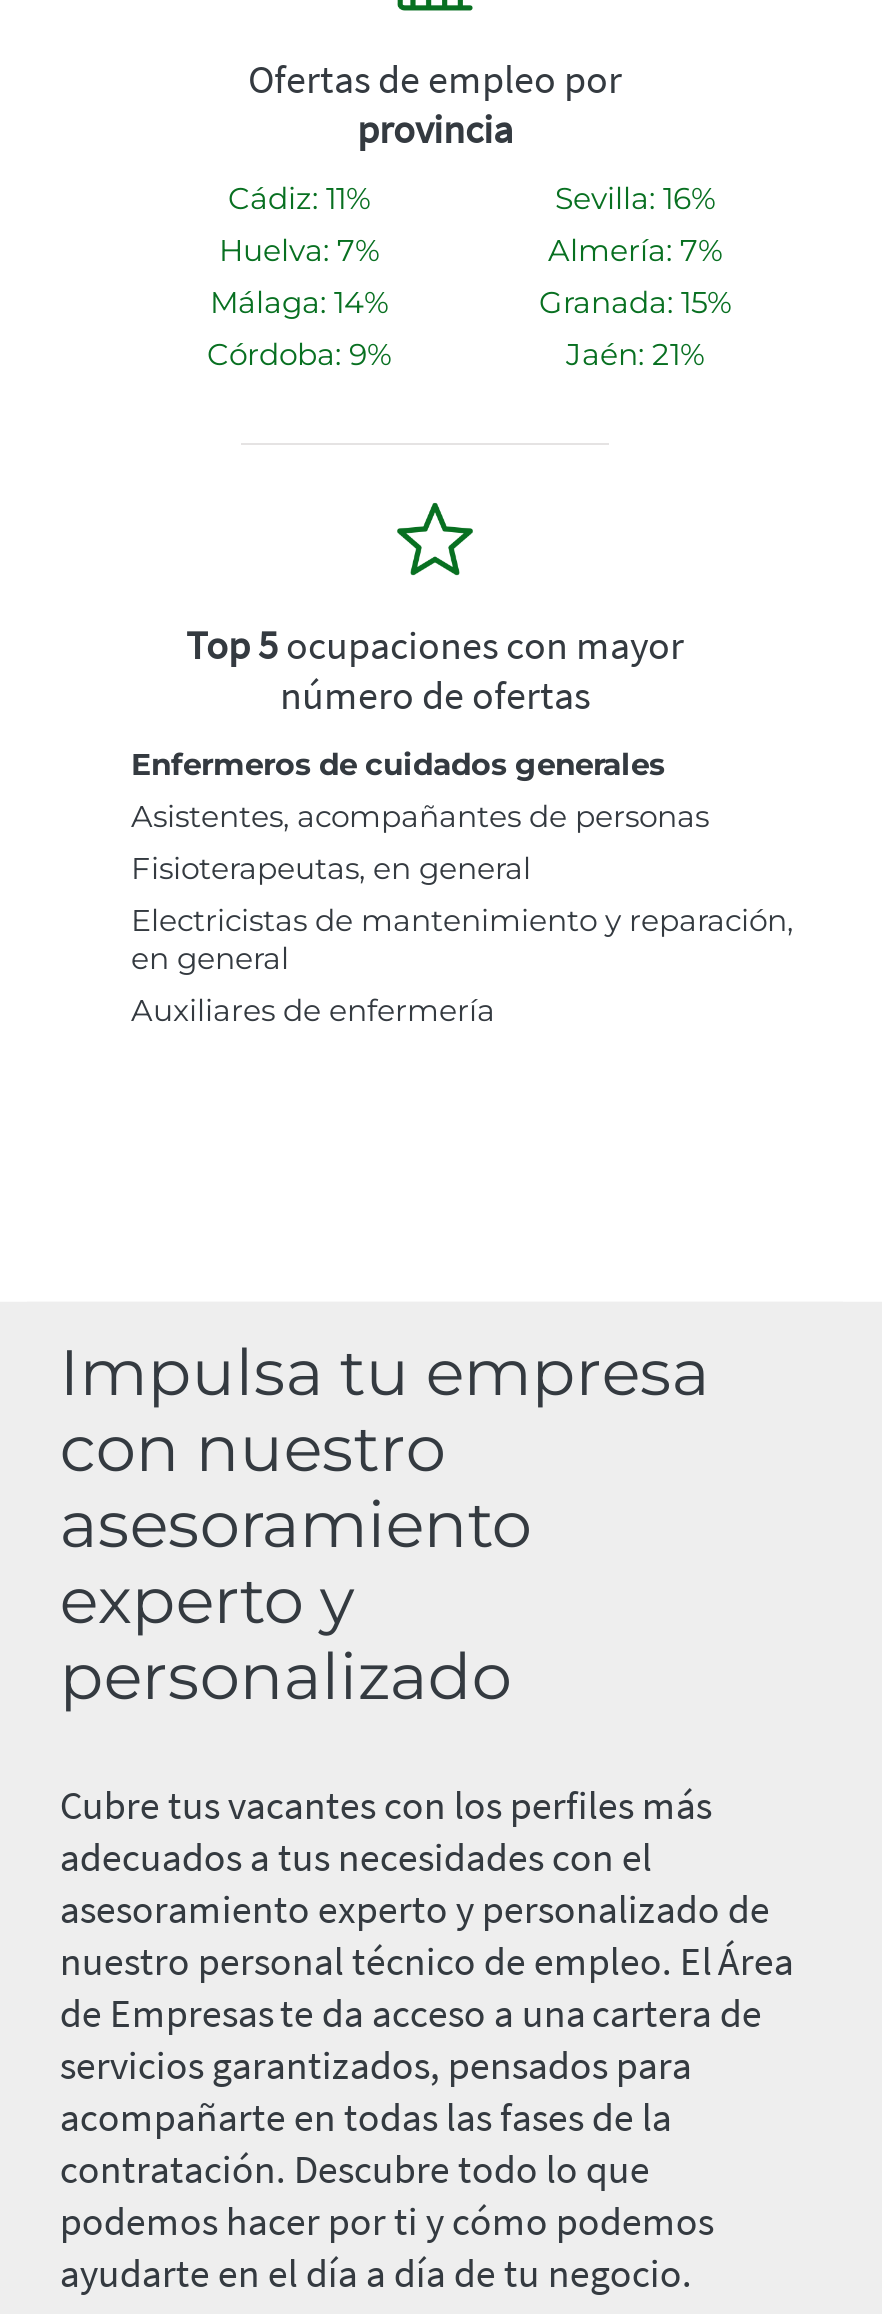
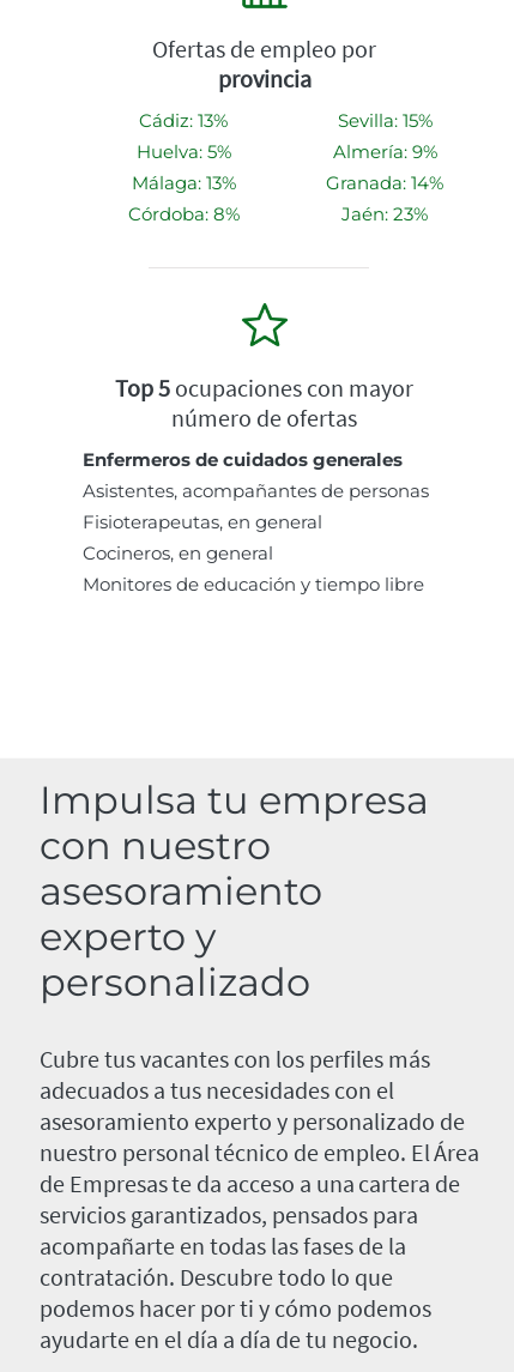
[228,180,370,218] Cádiz: 11% -> [139,109,228,132] Cádiz: 13%
[555,180,715,218] Sevilla: 16% -> [337,109,432,132] Sevilla: 15%
[219,232,379,270] Huelva: 7% -> [136,140,231,163] Huelva: 5%
[548,232,722,270] Almería: 7% -> [332,140,437,163] Almería: 9%
[210,284,388,322] Málaga: 14% -> [131,171,235,194] Málaga: 13%
[539,284,731,322] Granada: 15% -> [326,171,443,194] Granada: 14%
[207,336,391,374] Córdoba: 9% -> [128,202,239,225] Córdoba: 8%
[566,336,704,374] Jaén: 21% -> [341,202,428,225] Jaén: 23%
[131,902,793,1030] Electricistas de mantenimiento y reparación, | en general | Auxiliares de enfermería -> [83,541,424,595] Cocineros, en general | Monitores de educación y tiempo libre

